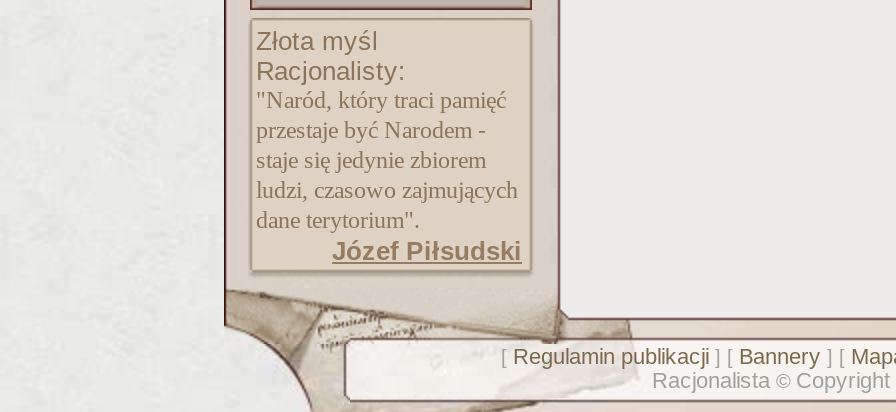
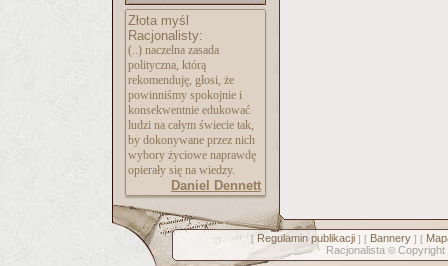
[256,86,522,266] "Naród, który traci pamięć | przestaje być Narodem - | staje się jedynie zbiorem | ludzi, czasowo zajmujących | dane terytorium". | Józef Piłsudski -> [128,43,261,193] (..) naczelna zasada | polityczna, którą | rekomenduję, głosi, że | powinniśmy spokojnie i | konsekwentnie edukować | ludzi na całym świecie tak, | by dokonywane przez nich | wybory życiowe naprawdę | opierały się na wiedzy. | Daniel Dennett

